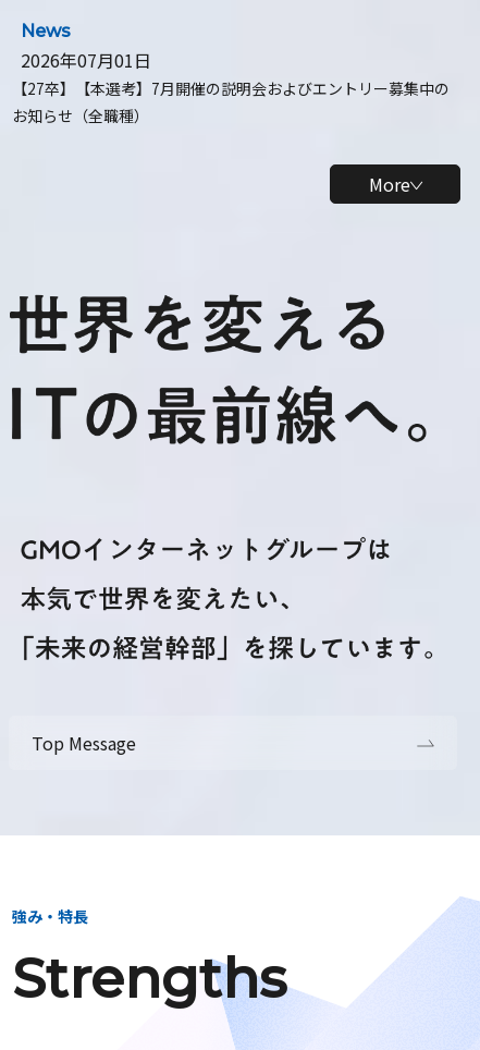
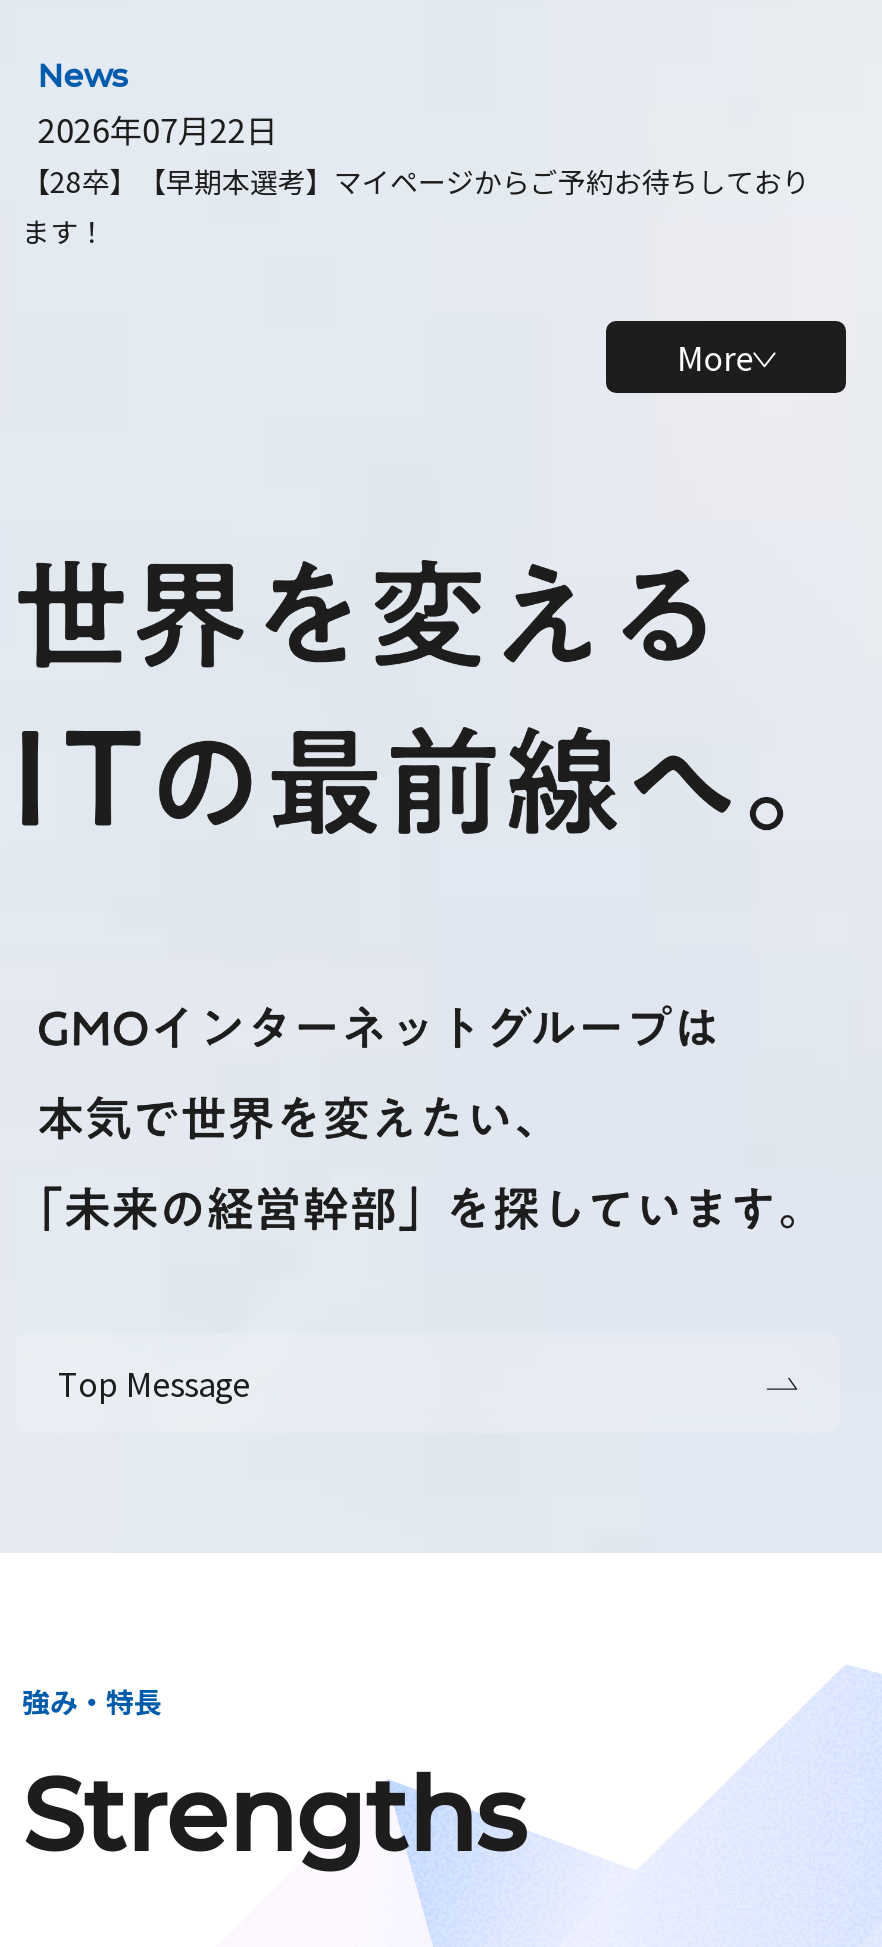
[12,47,449,126] 2026年07月01日 | 【27卒】【本選考】7月開催の説明会およびエントリー募集中の | お知らせ（全職種） -> [22,105,810,251] 2026年07月22日 | 【28卒】【早期本選考】マイページからご予約お待ちしており | ます！

